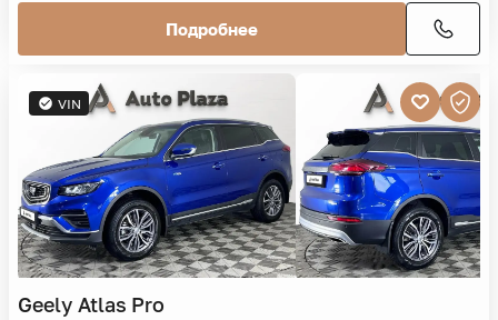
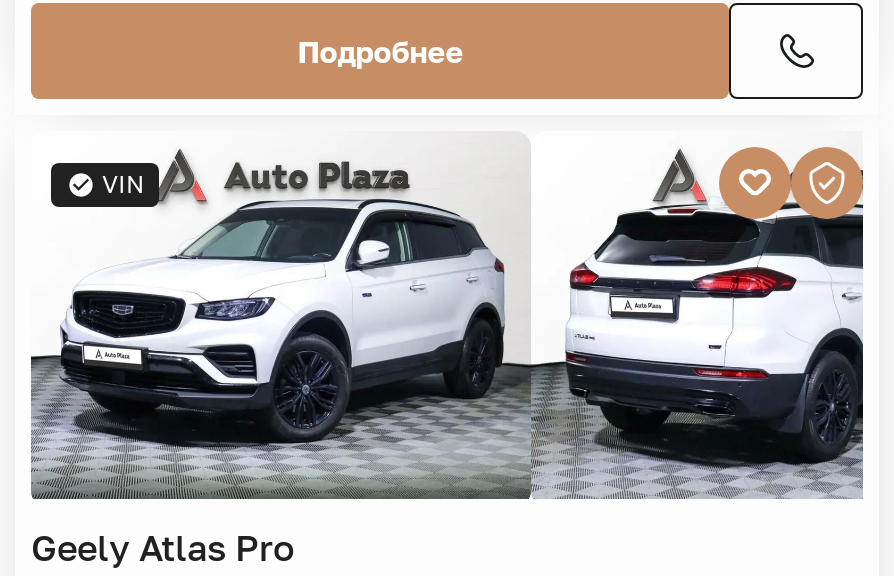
[18,104,481,278] [image] -> [29,185,865,499] [image]

